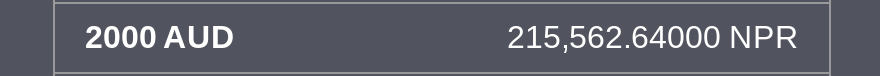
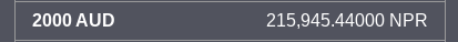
[507,20,799,54] 215,562.64000 NPR -> [266,11,428,30] 215,945.44000 NPR

